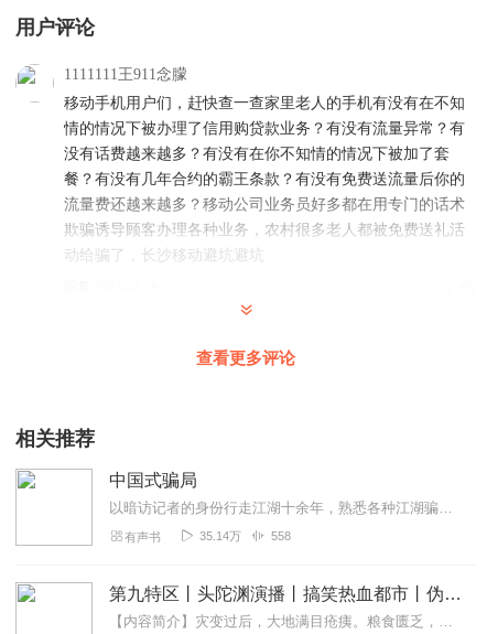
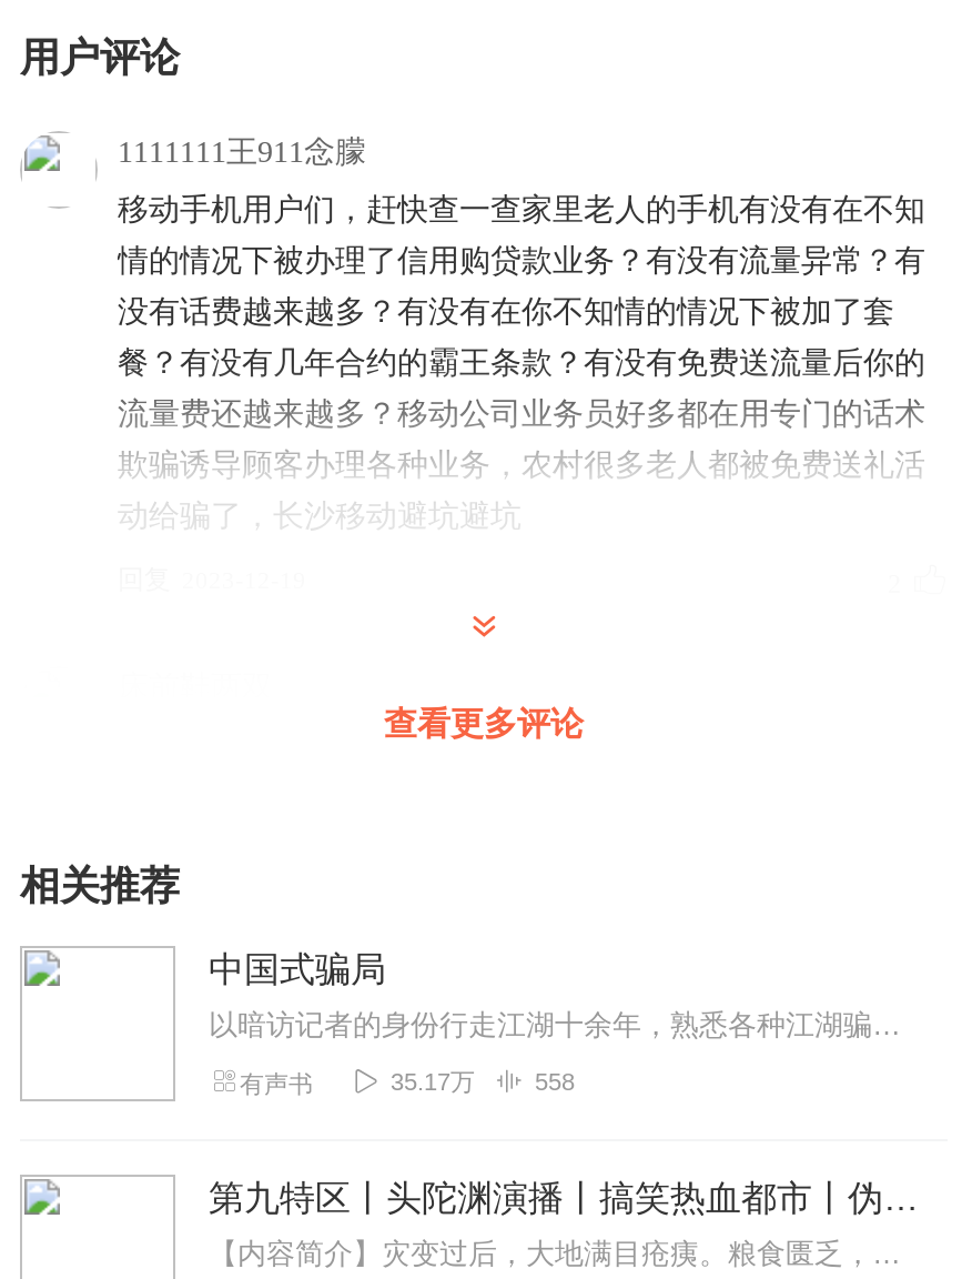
[199,529,241,542] 35.14万 -> [391,1068,475,1095] 35.17万

